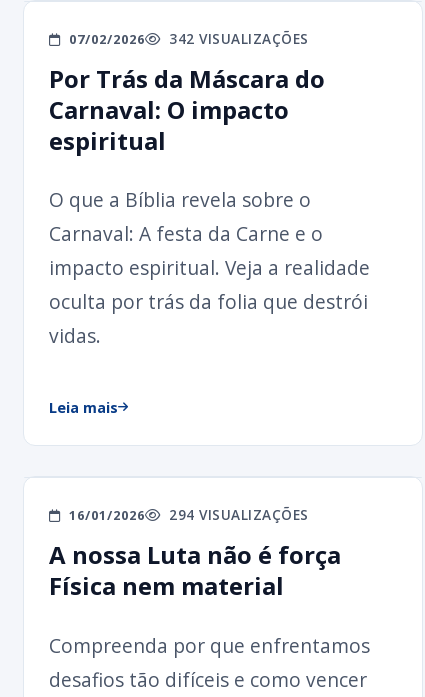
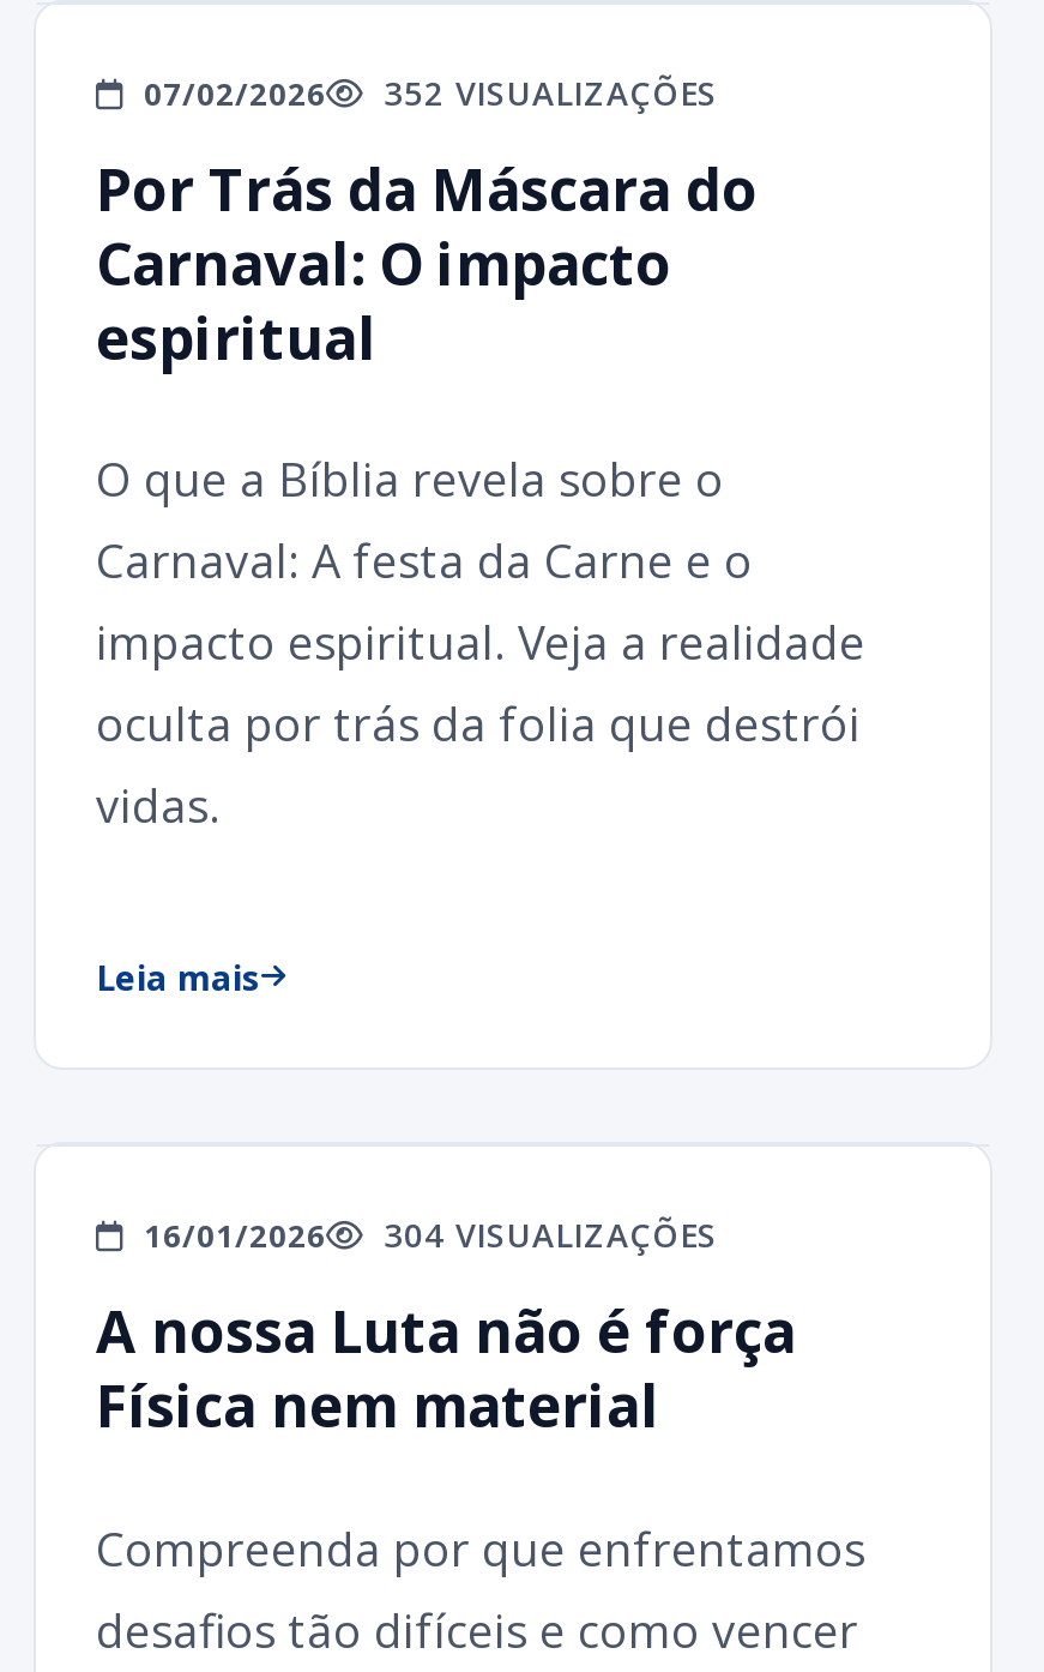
[164,29,308,48] 342 VISUALIZAÇÕES -> [373,70,718,115] 352 VISUALIZAÇÕES
[164,505,308,524] 294 VISUALIZAÇÕES -> [373,1212,718,1258] 304 VISUALIZAÇÕES

